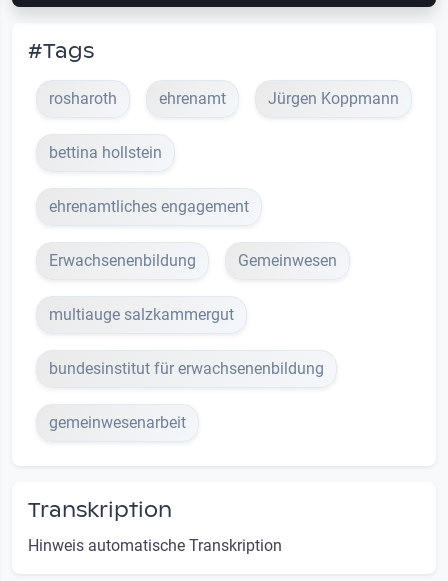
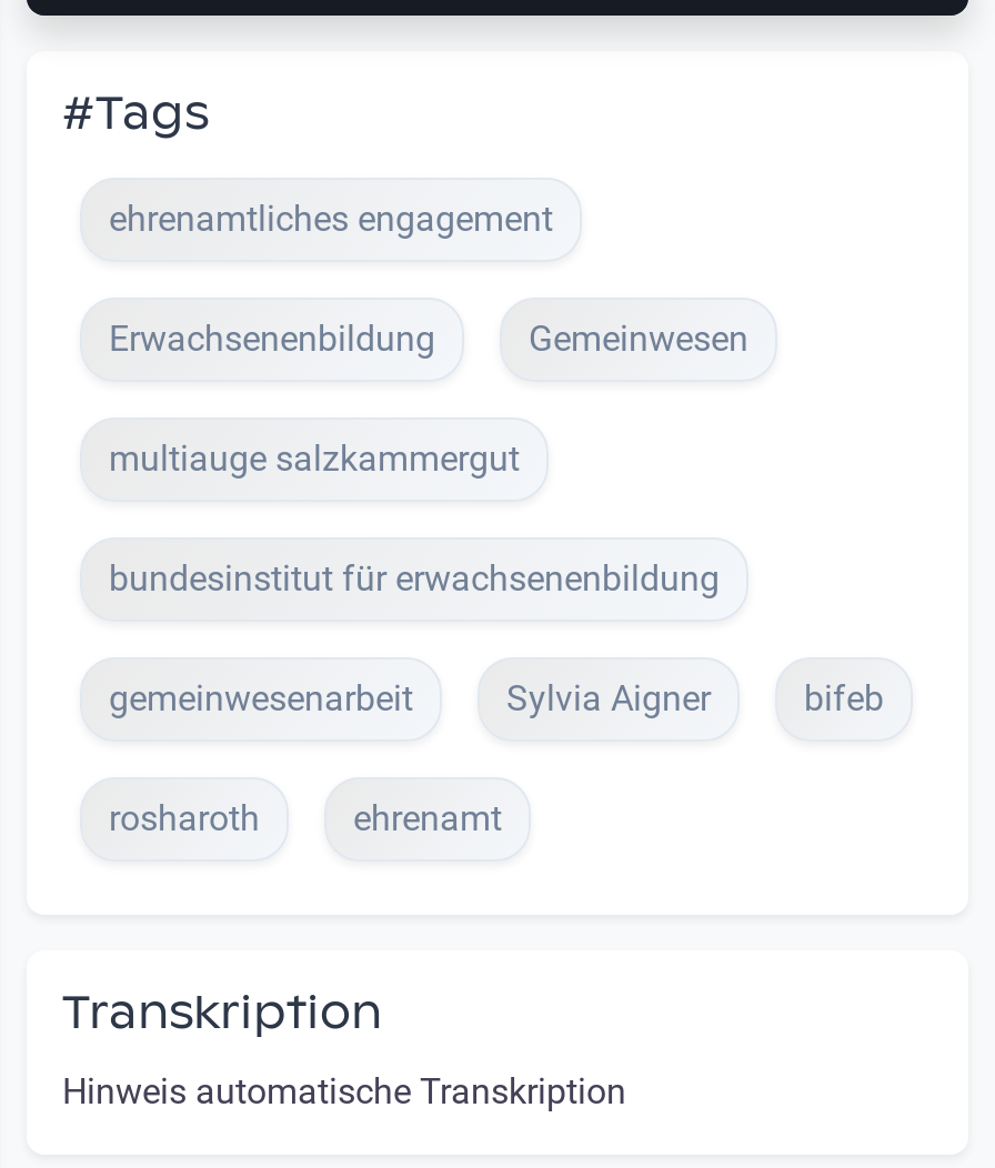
moved [49,89,226,108] -> [109,797,502,839]: rosharoth | ehrenamt
[49,89,399,162] Jürgen Koppmann | bettina hollstein -> none
moved [49,197,337,432] -> [109,197,748,719]: ehrenamtliches engagement | Erwachsenenbildung | Gemeinwesen | multiauge salzkammergut | bundesinstitut für erwachsenenbildung | gemeinwesenarbeit
none -> [506,677,884,719] Sylvia Aigner | bifeb

